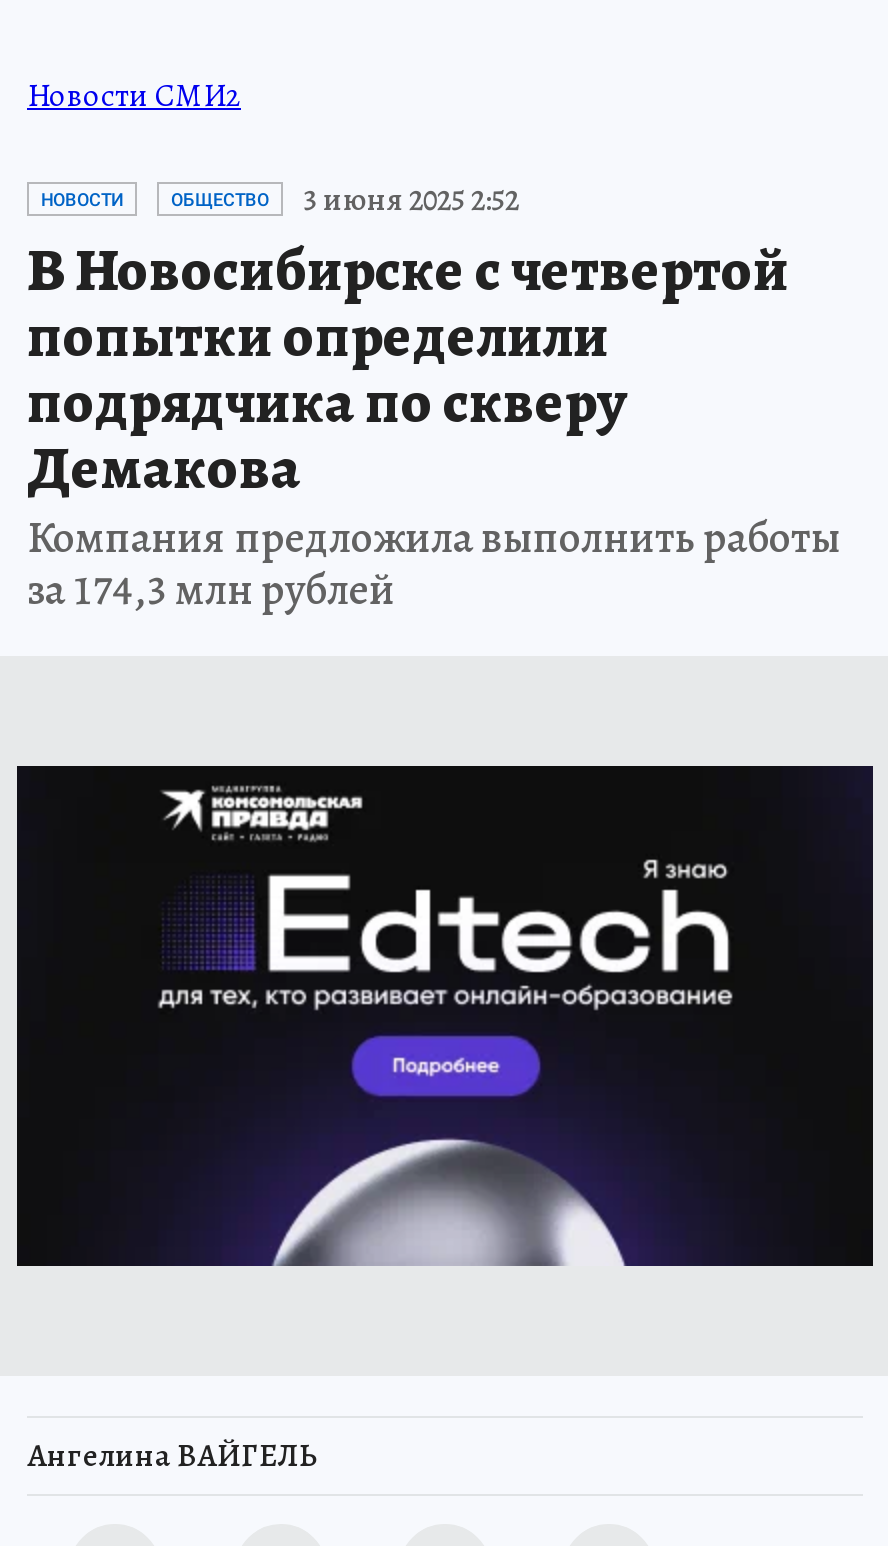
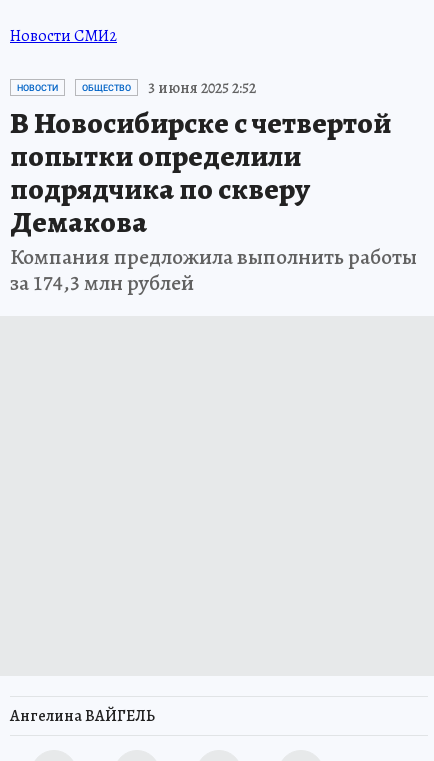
[15,764,875,1268] [image] -> none

